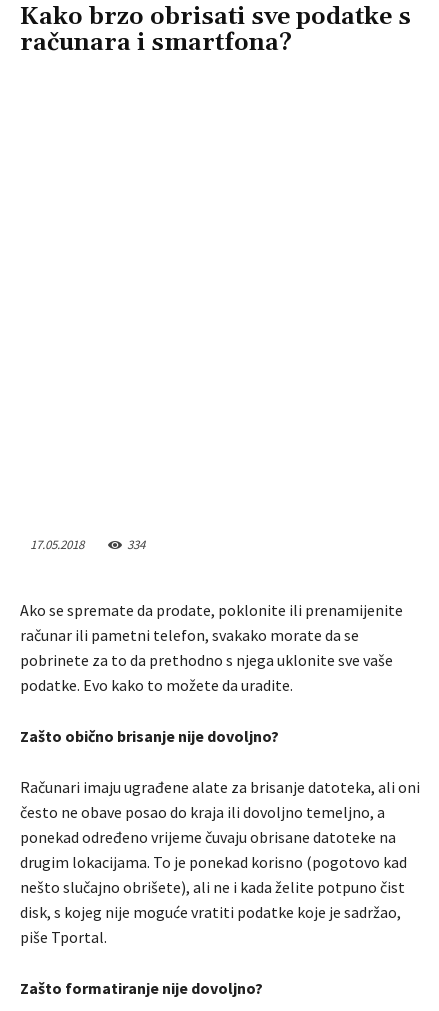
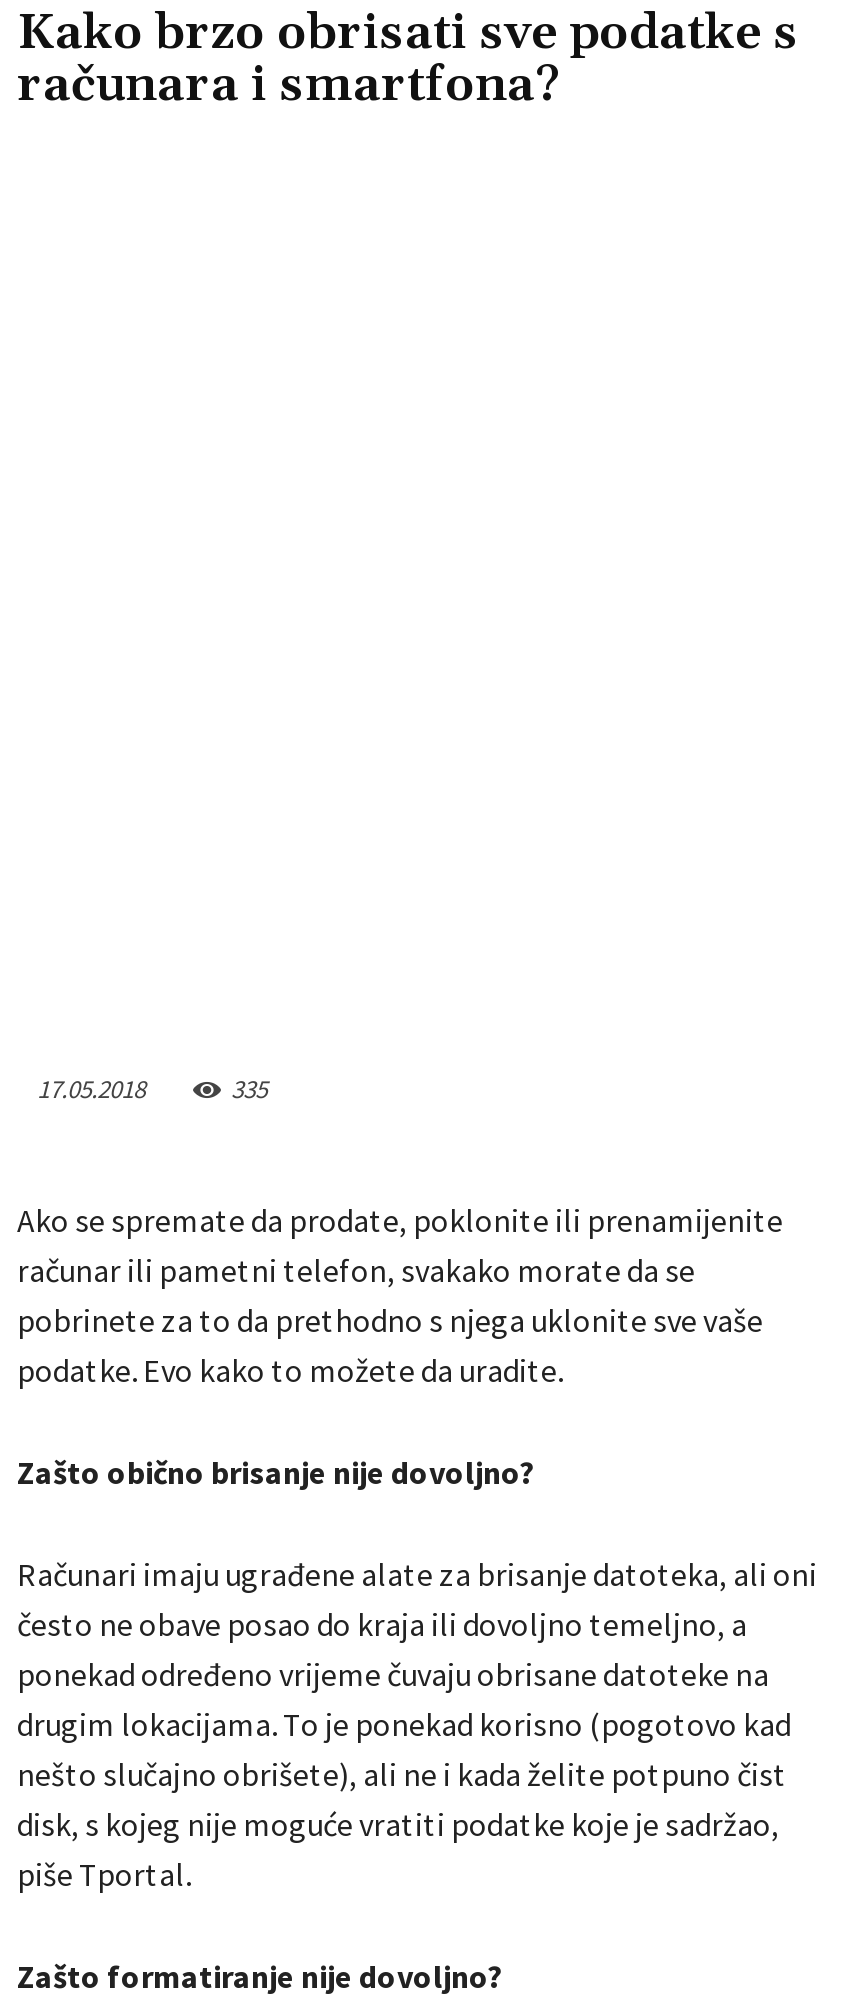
[127,536,145,553] 334 -> [231,1072,267,1106] 335

